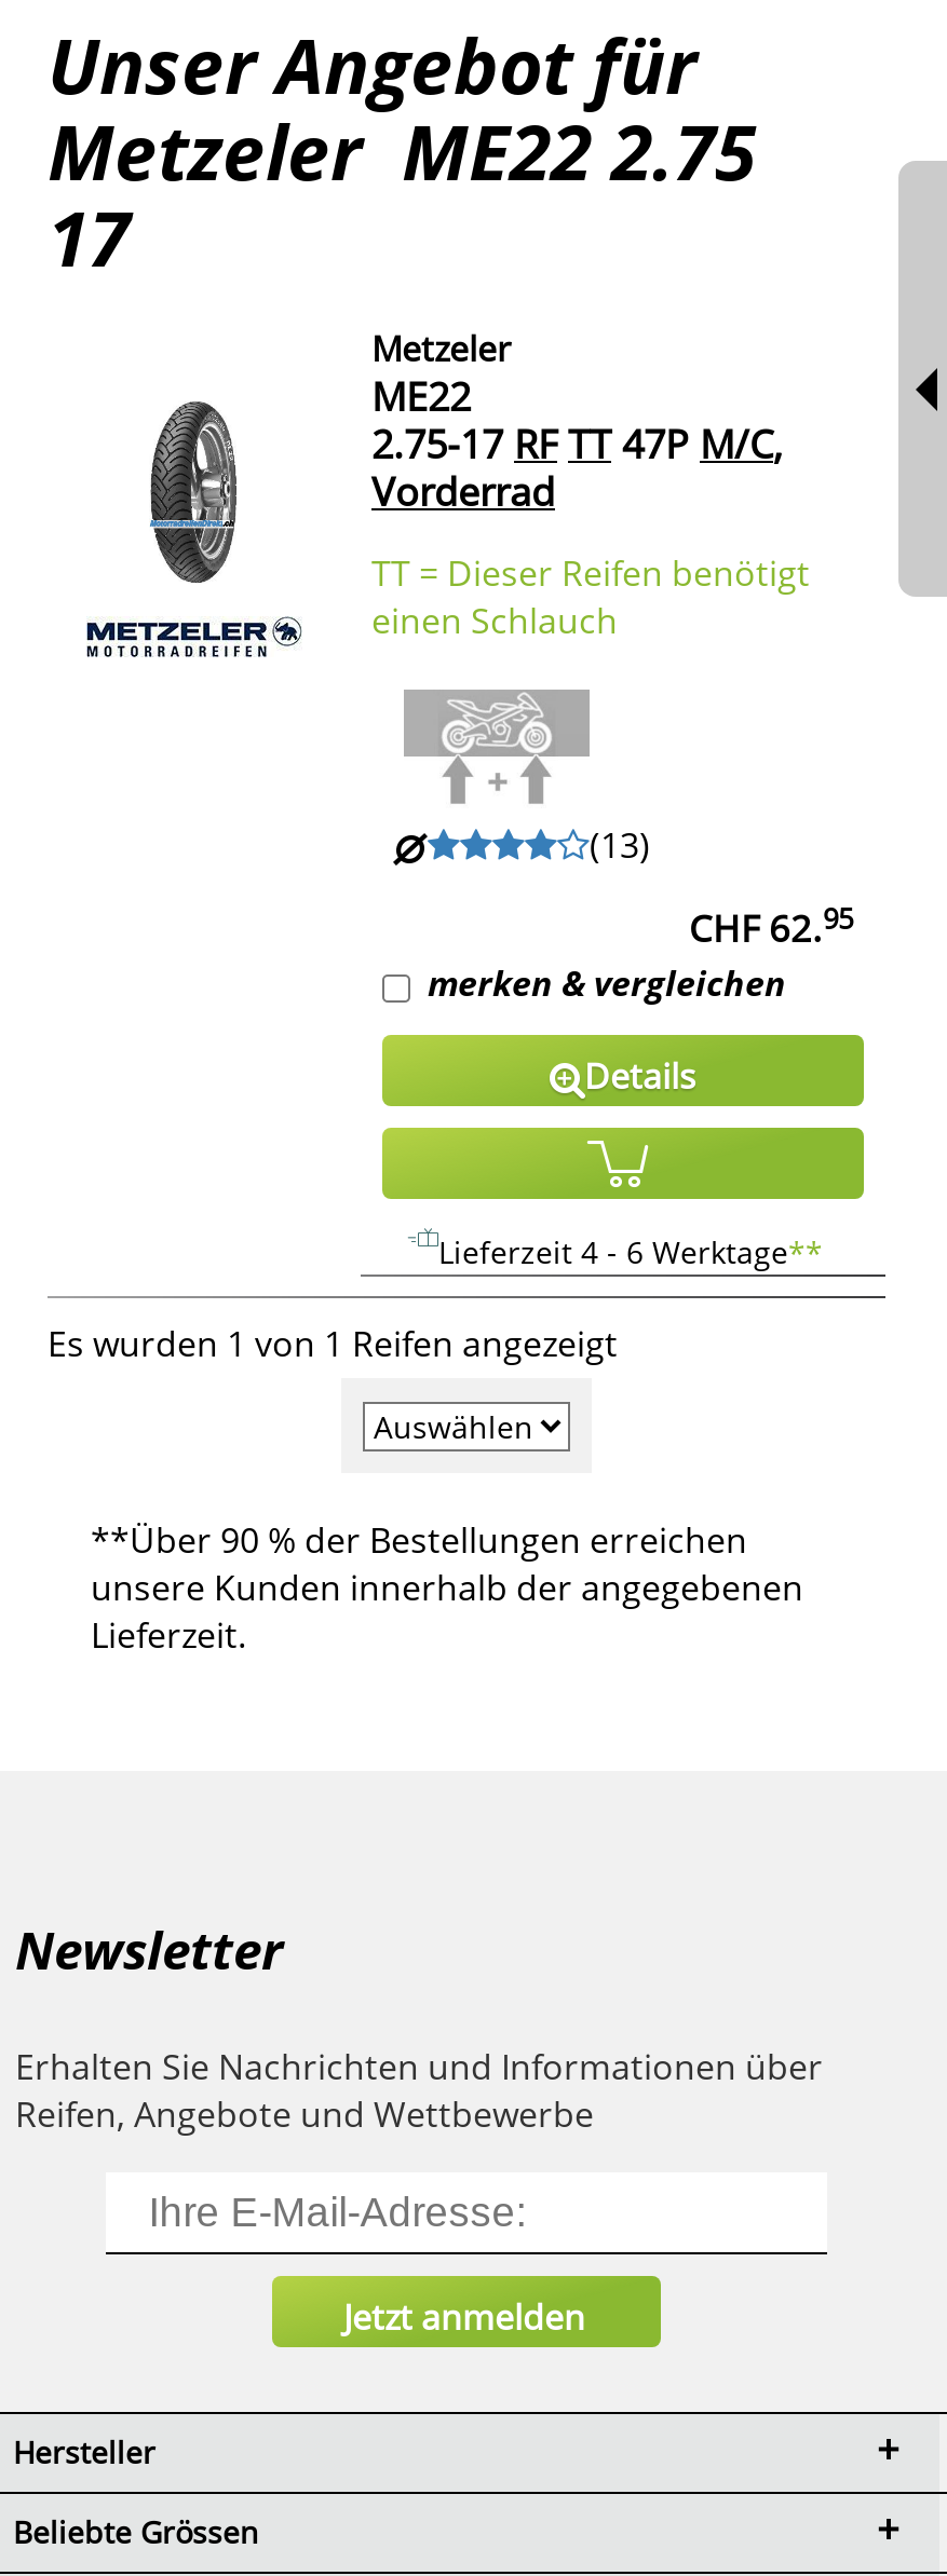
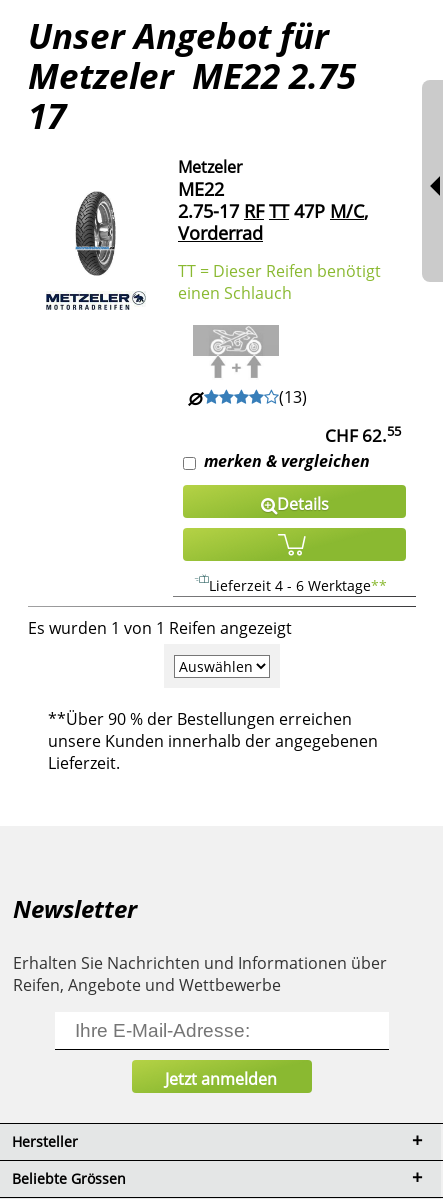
[689,898,853,953] CHF 62.95 -> [325,422,401,447] CHF 62.55

